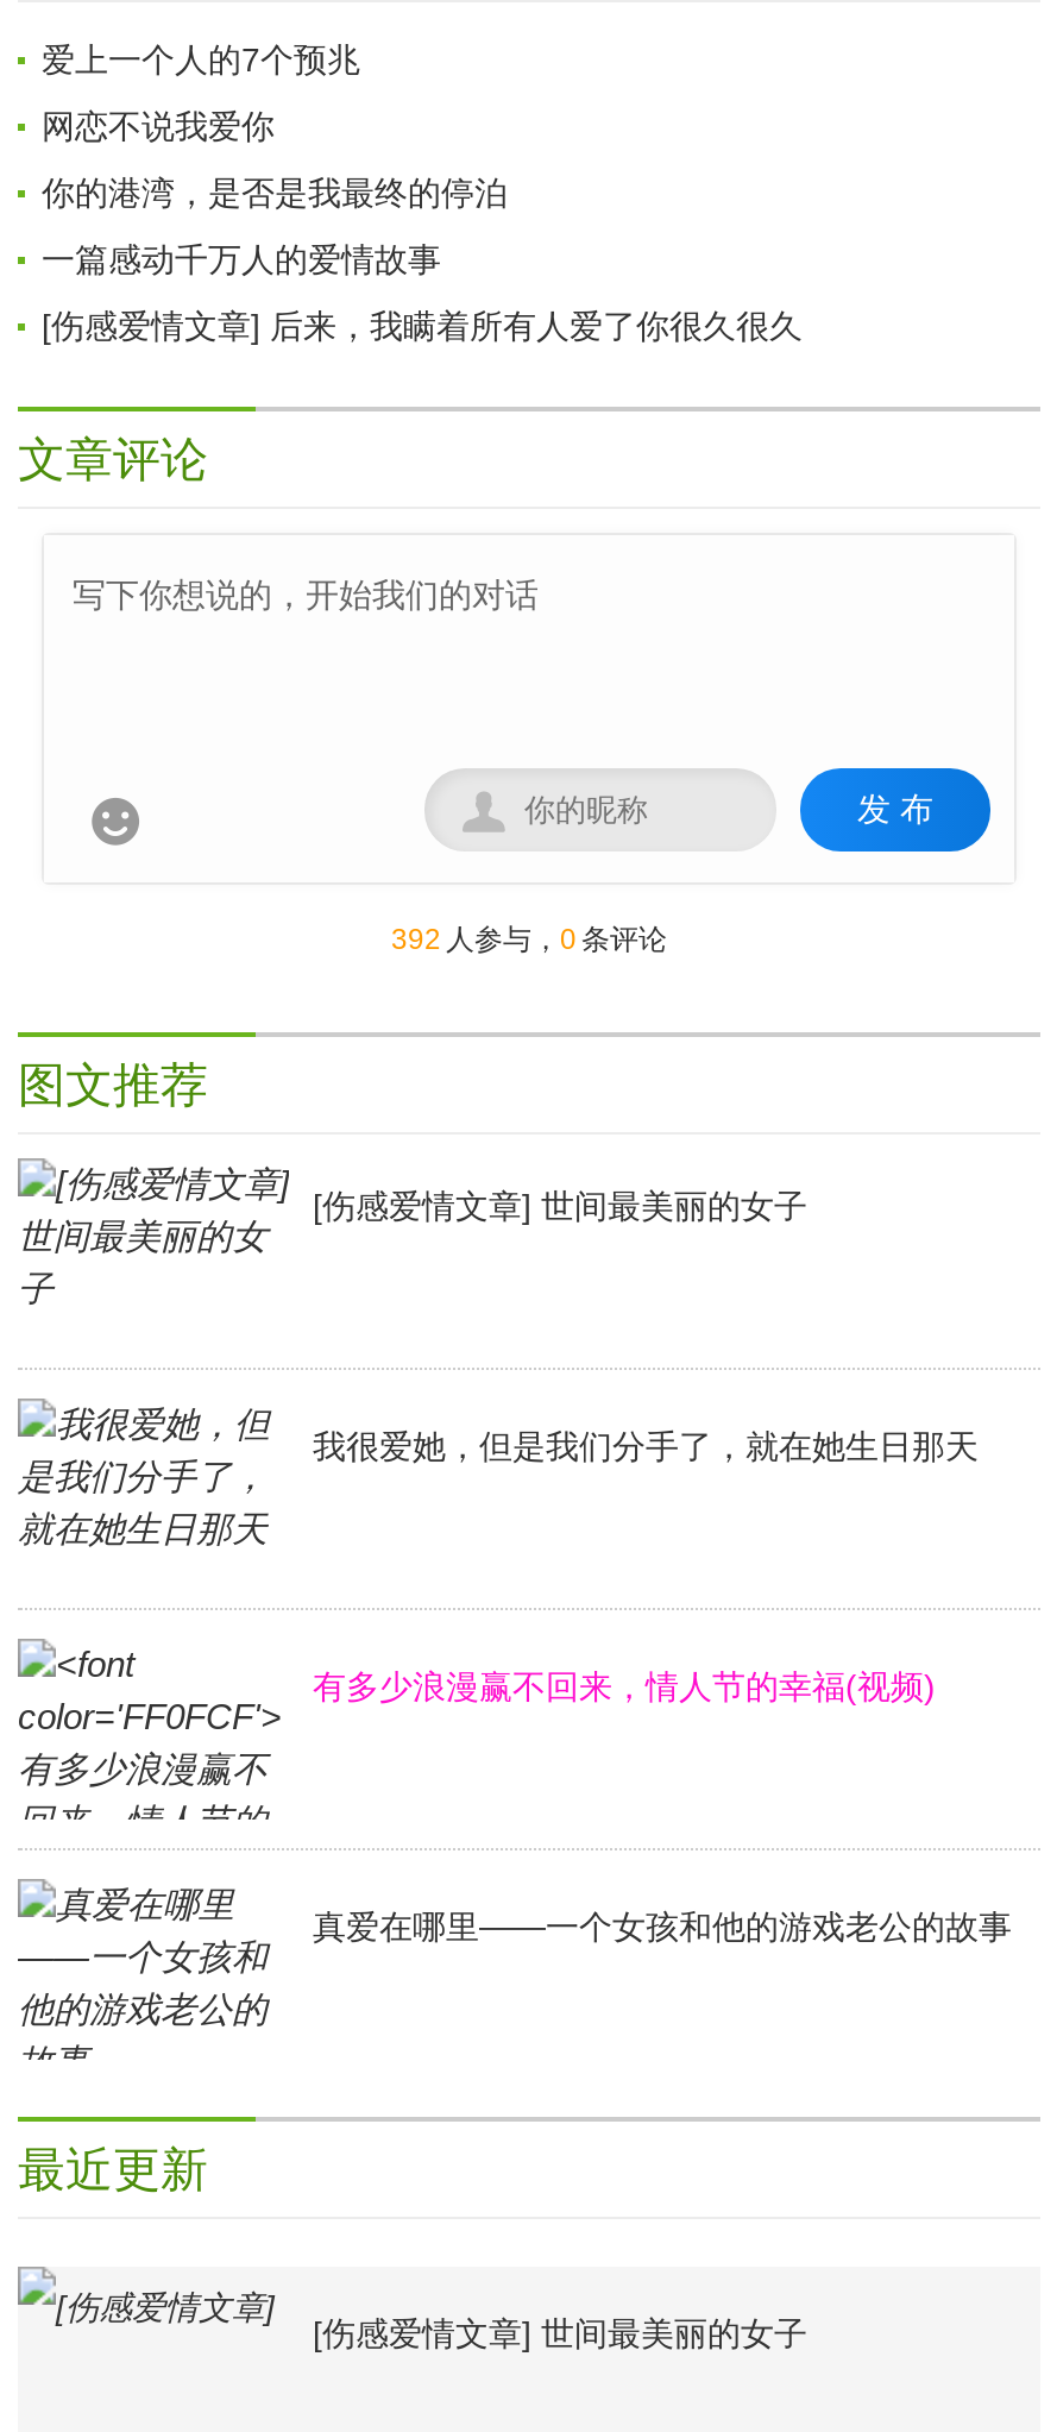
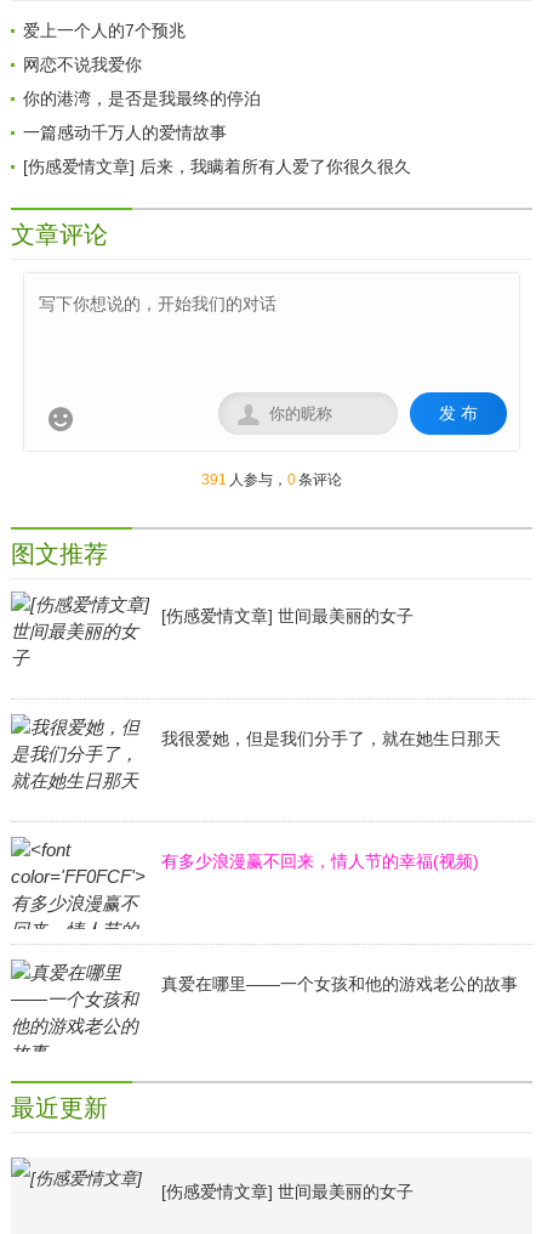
[391,923,667,956] 392 人参与，0 条评论 -> [201,471,342,488] 391 人参与，0 条评论

